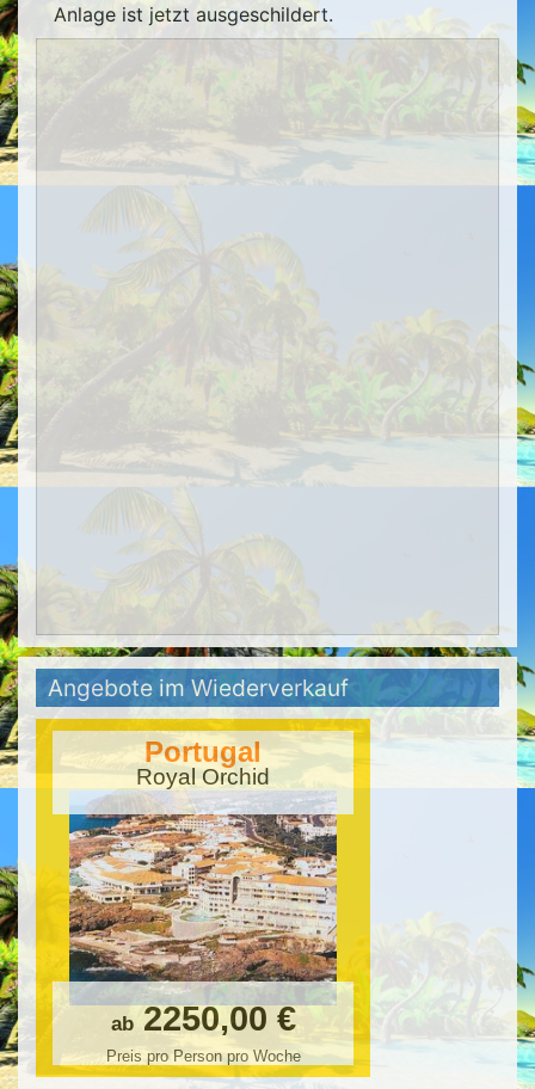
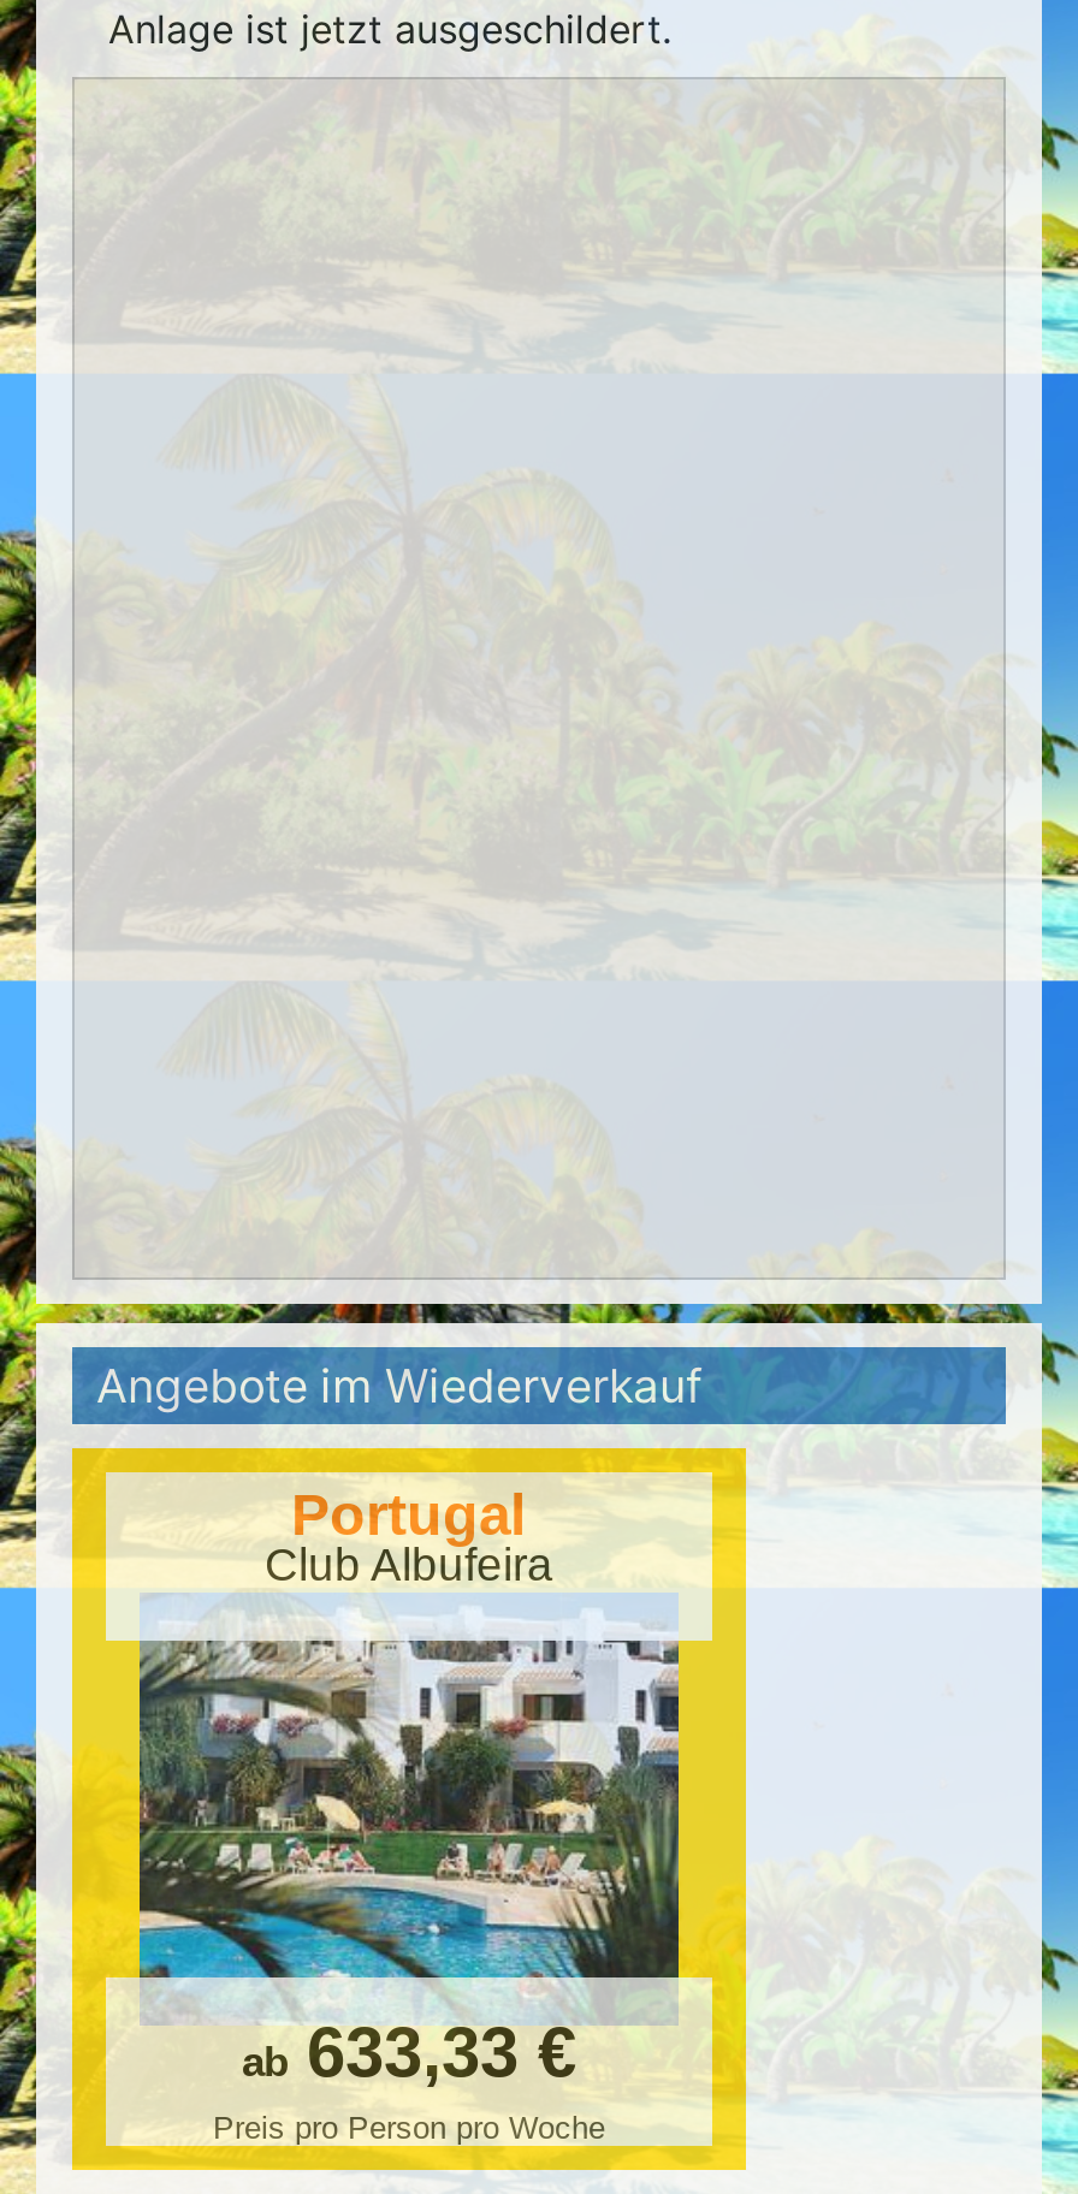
[136,764,270,789] Royal Orchid -> [265,1540,553,1590] Club Albufeira
[68,802,338,1038] [image] | ab 2250,00 € -> [137,1619,681,2091] [image] | ab 633,33 €

